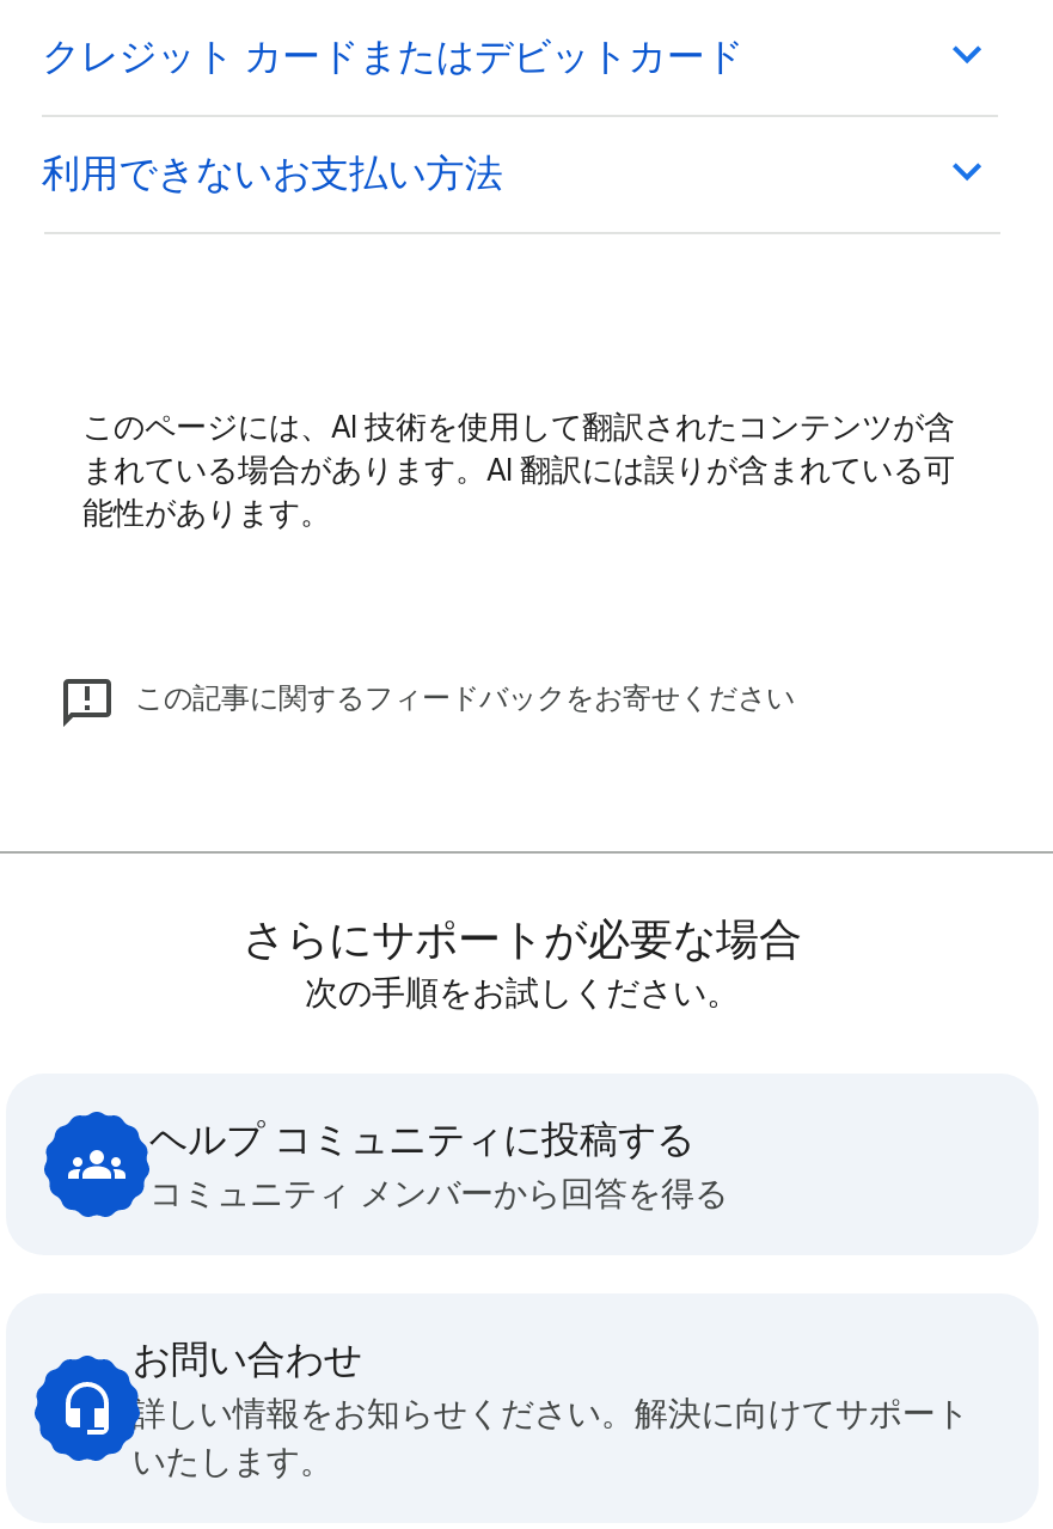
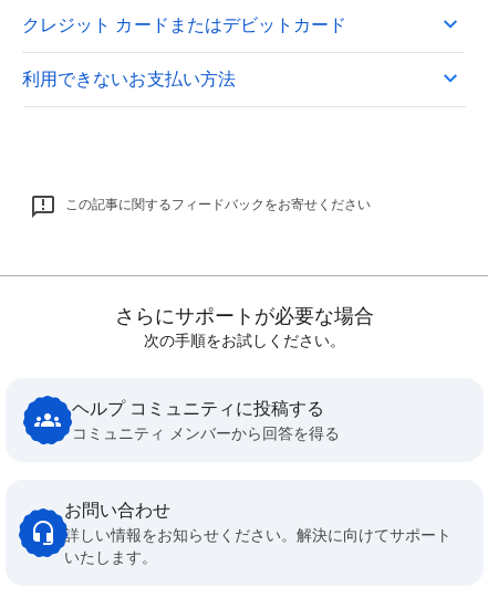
[82,407,955,534] このページには、AI 技術を使用して翻訳されたコンテンツが含 | まれている場合があります。AI 翻訳には誤りが含まれている可 | 能性があります。 -> none

